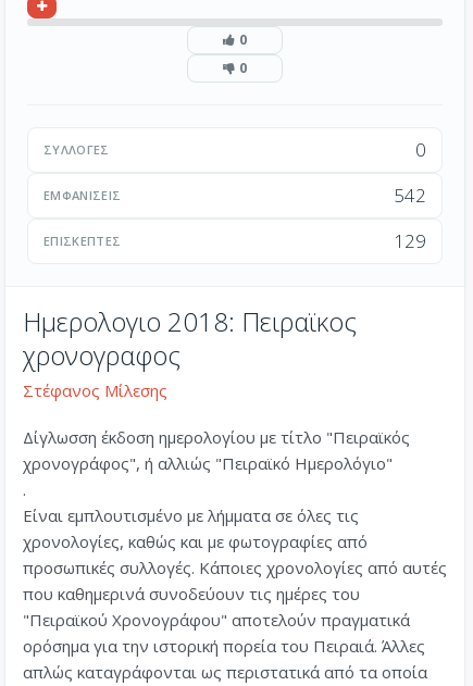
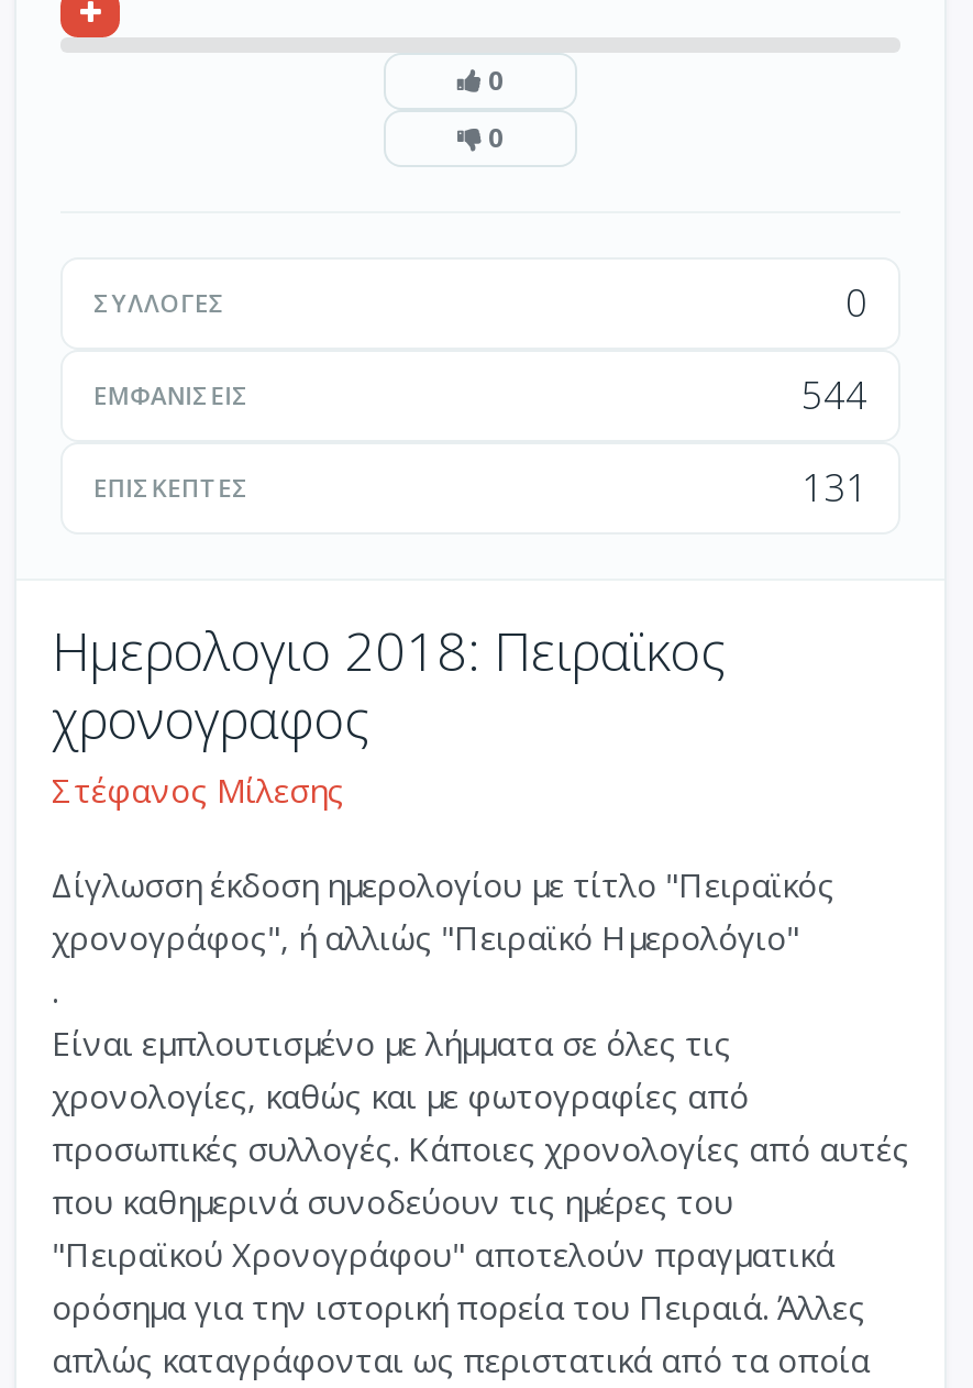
[394,183,426,208] 542 -> [801,370,867,421] 544
[394,229,426,254] 129 -> [801,463,867,513] 131

